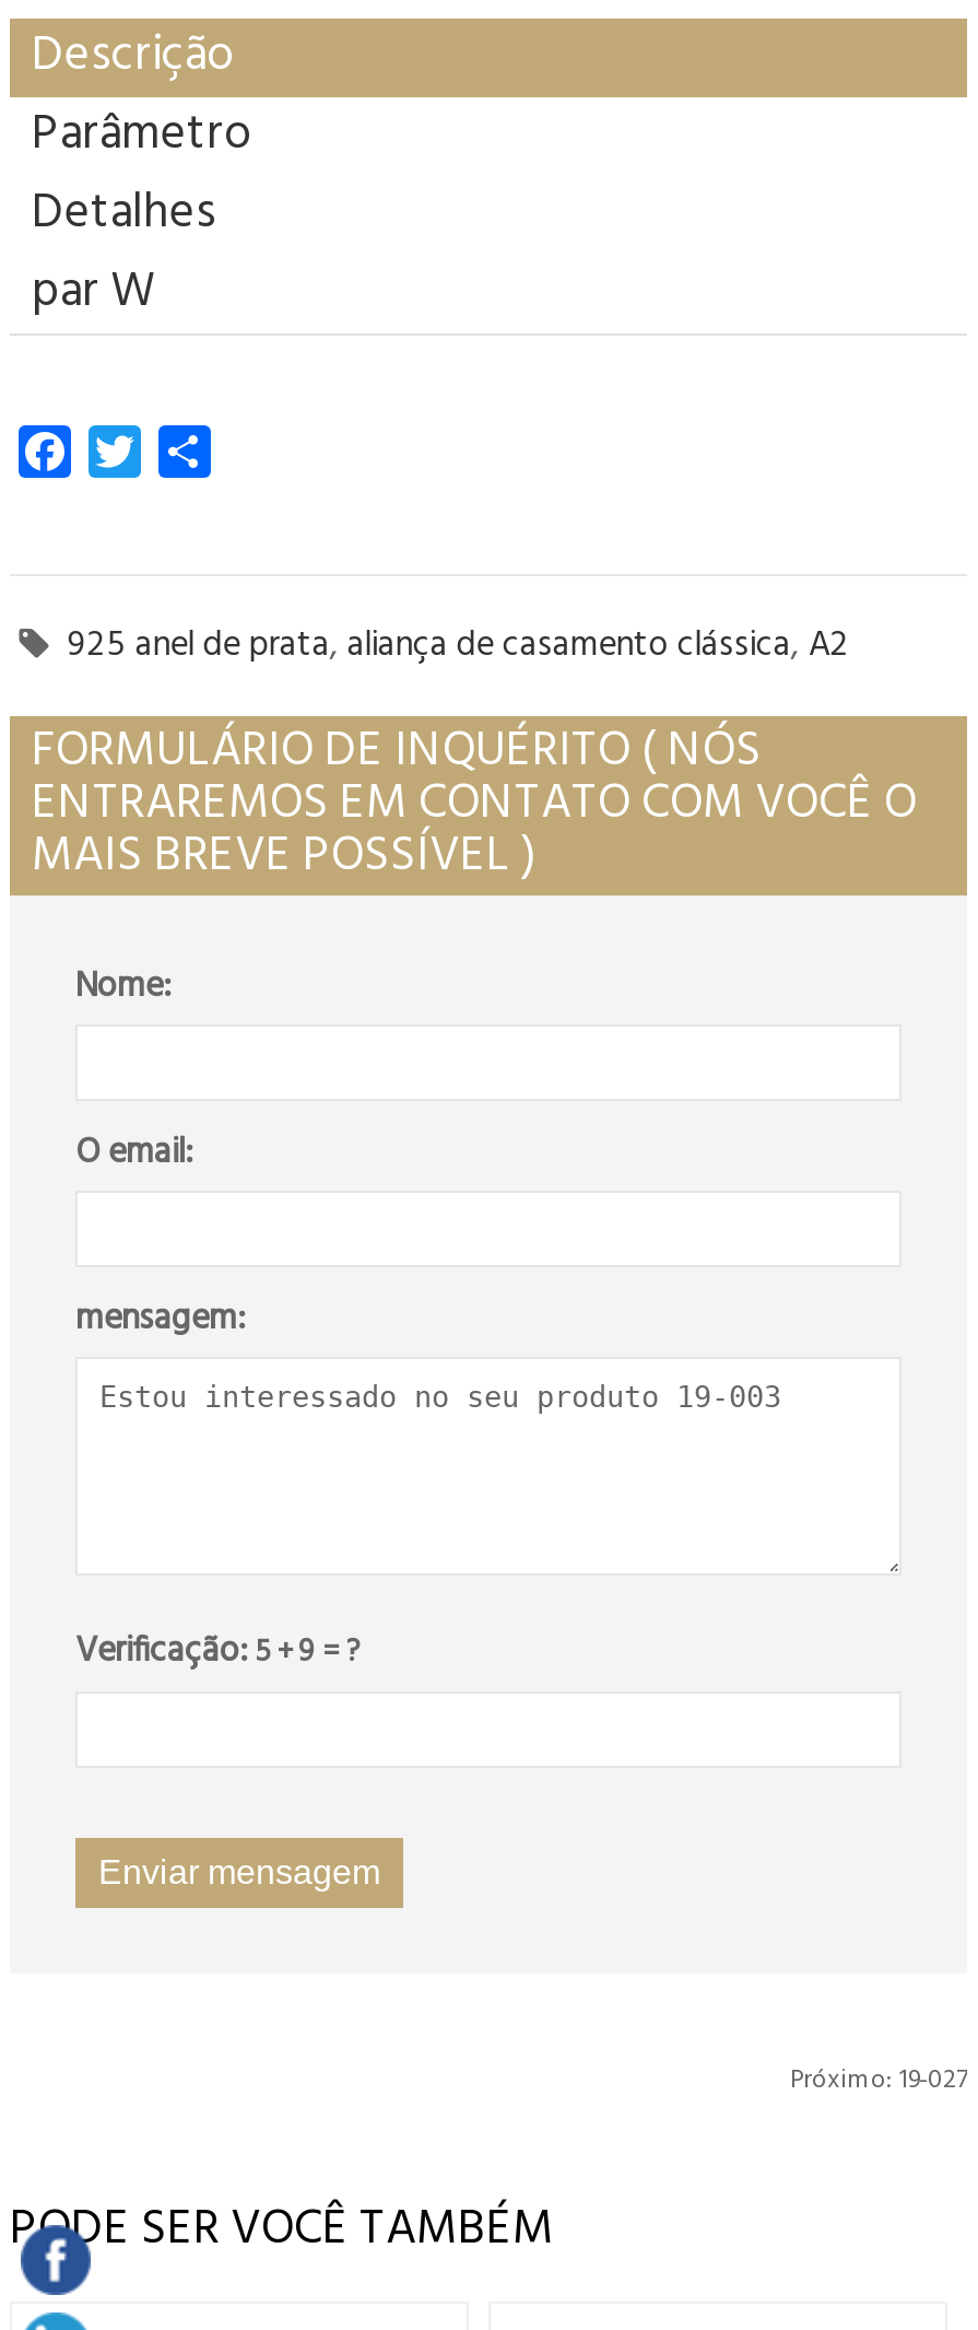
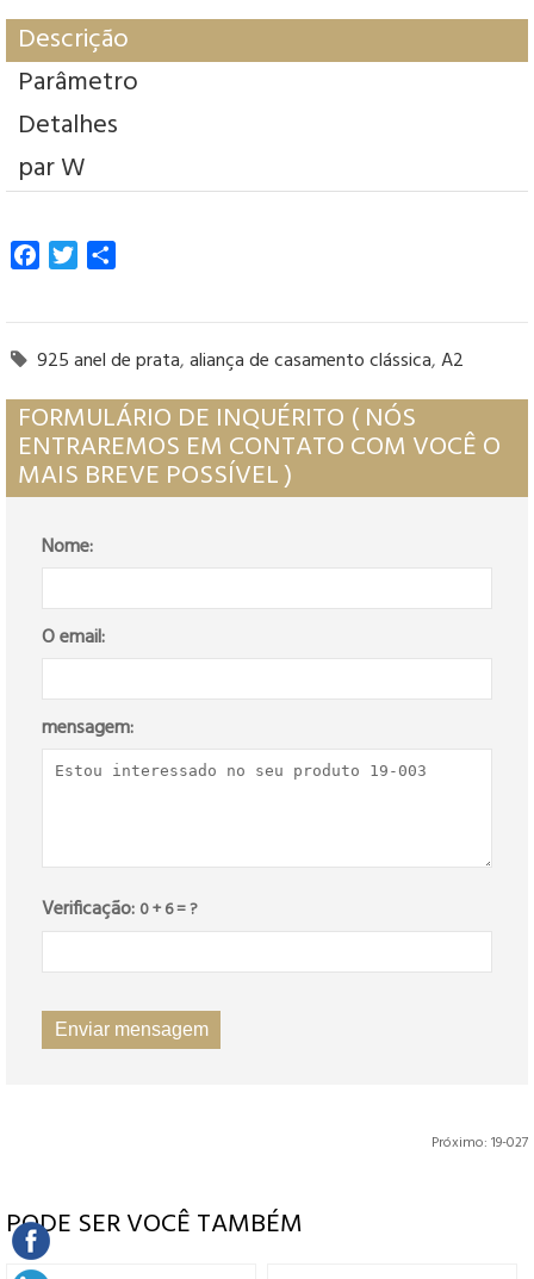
[75,1624,362,1681] Verificação: 5 + 9 = ? -> [42,894,198,925] Verificação: 0 + 6 = ?

